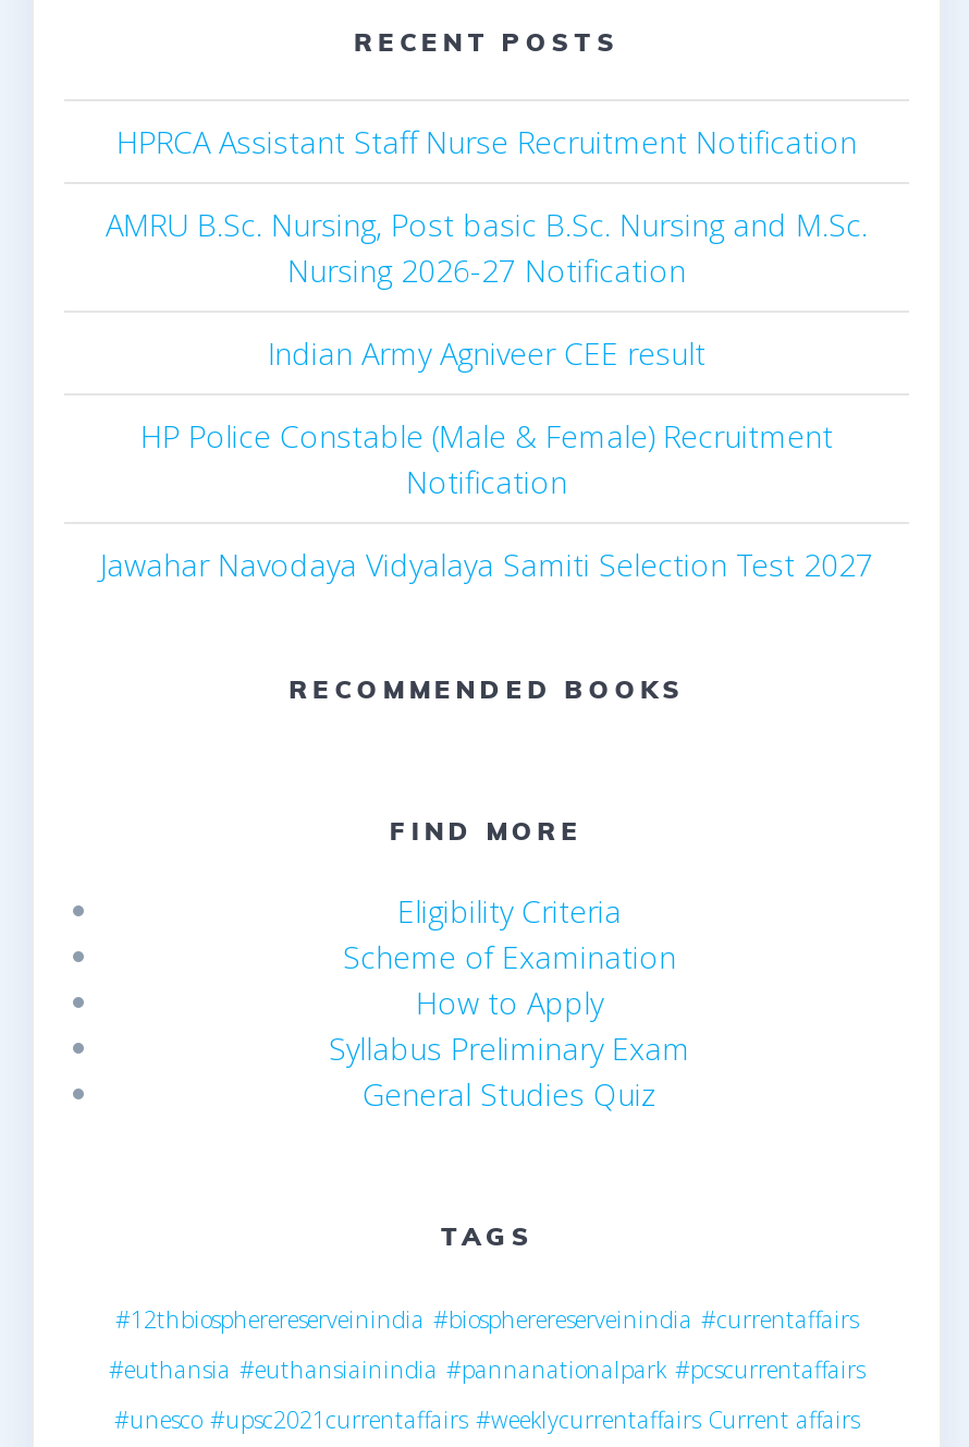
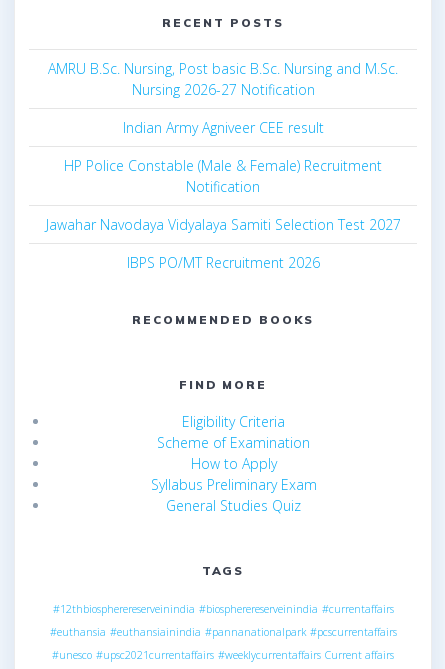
[116,121,857,163] HPRCA Assistant Staff Nurse Recruitment Notification -> none
moved [100,204,873,585] -> [45,59,400,234]: AMRU B.Sc. Nursing, Post basic B.Sc. Nursing and M.Sc. | Nursing 2026-27 Notification | Indian Army Agniveer CEE result | HP Police Constable (Male & Female) Recruitment | Notification | Jawahar Navodaya Vidyalaya Samiti Selection Test 2027
none -> [126,253,319,272] IBPS PO/MT Recruitment 2026

